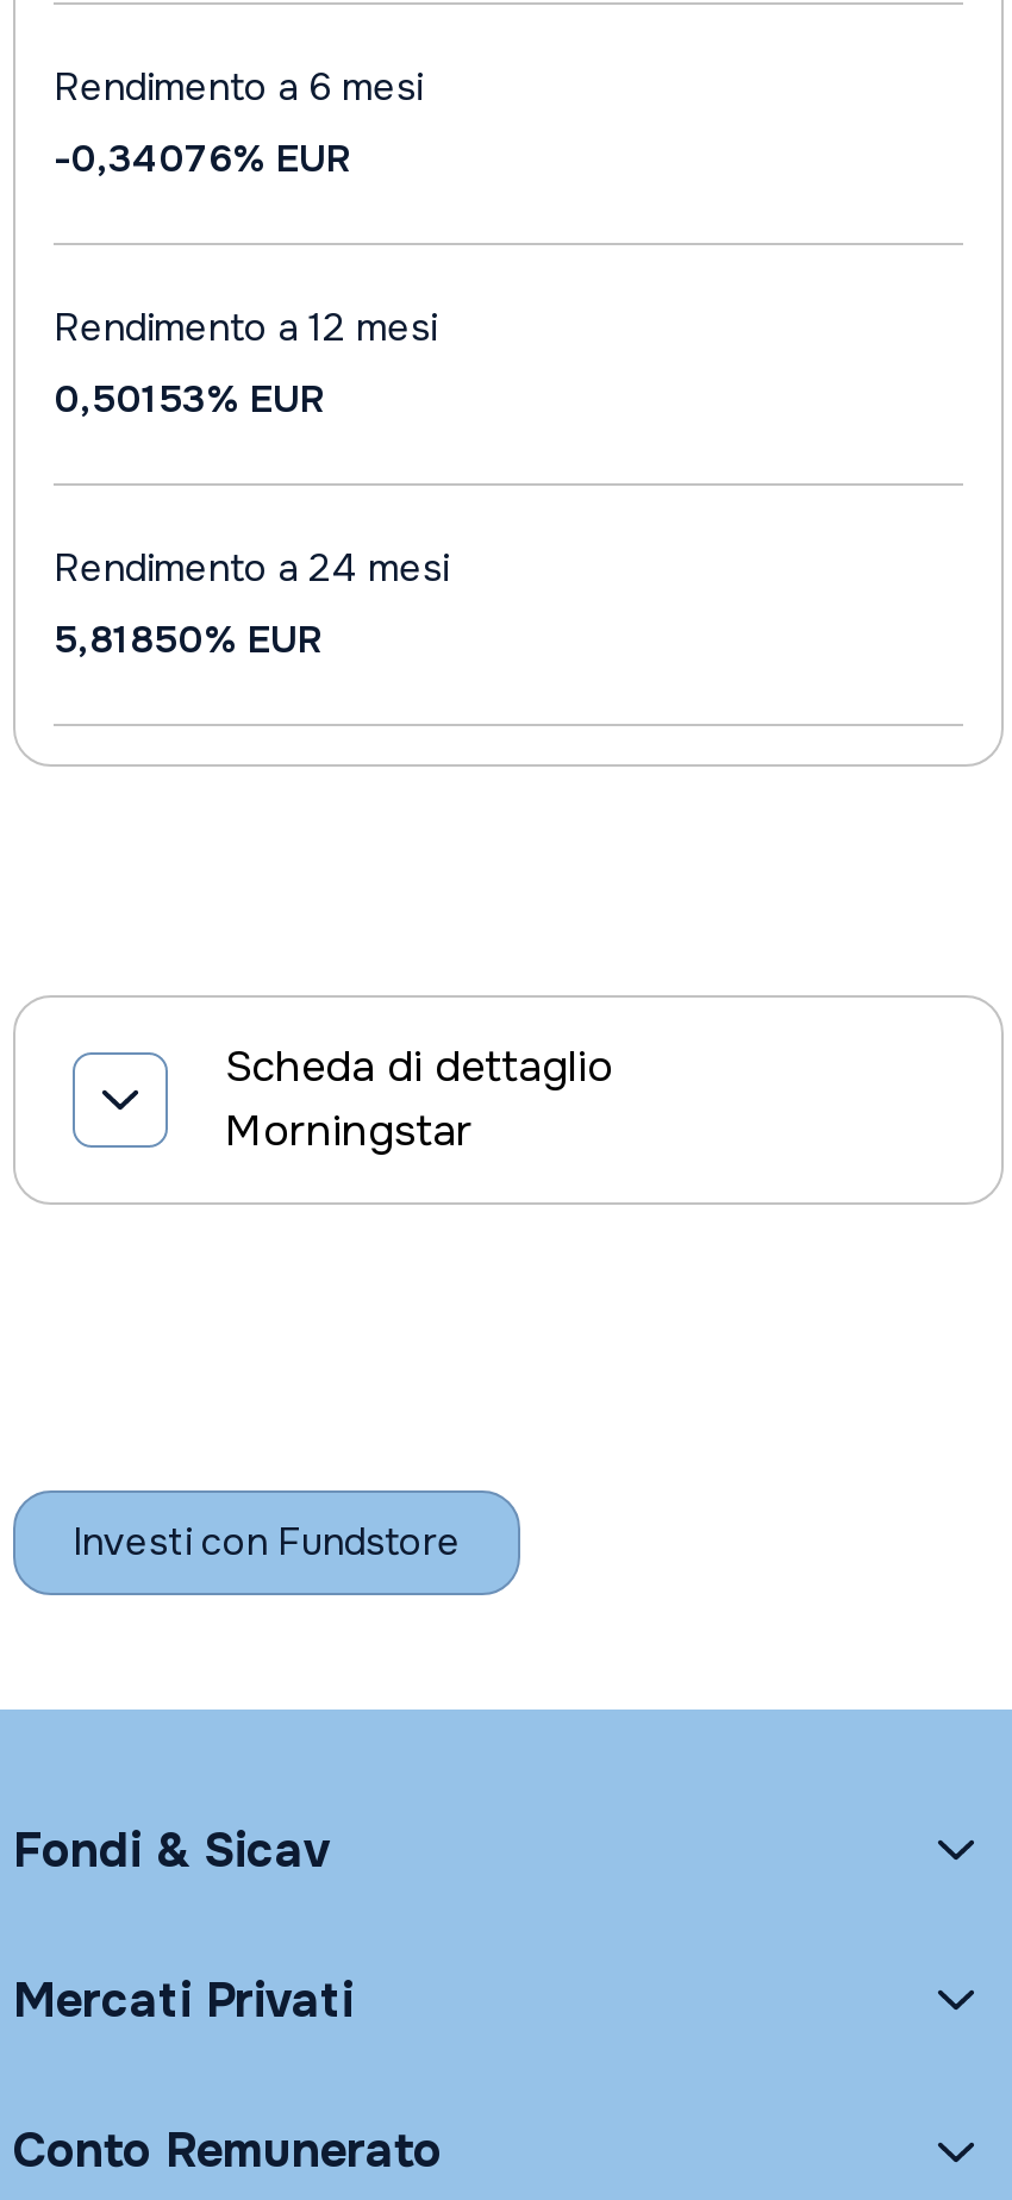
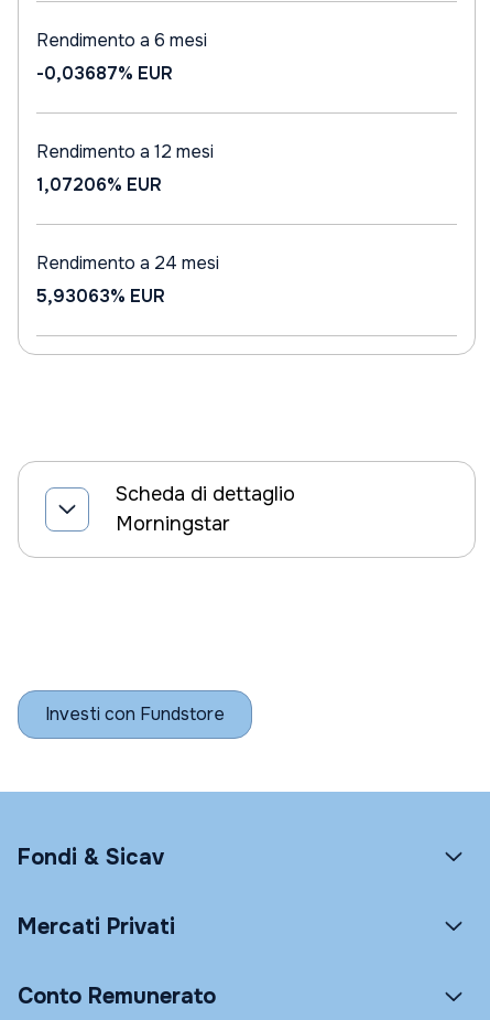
[54,133,351,183] -0,34076% EUR -> [36,62,173,85] -0,03687% EUR
[54,374,325,424] 0,50153% EUR -> [36,173,162,196] 1,07206% EUR
[54,614,323,664] 5,81850% EUR -> [36,284,165,308] 5,93063% EUR

